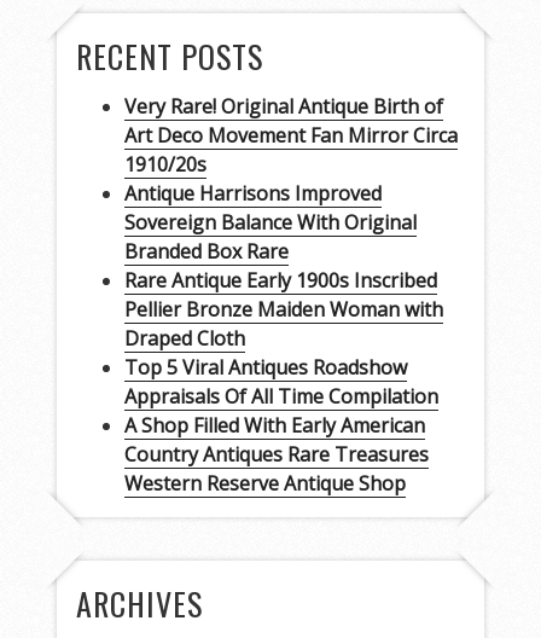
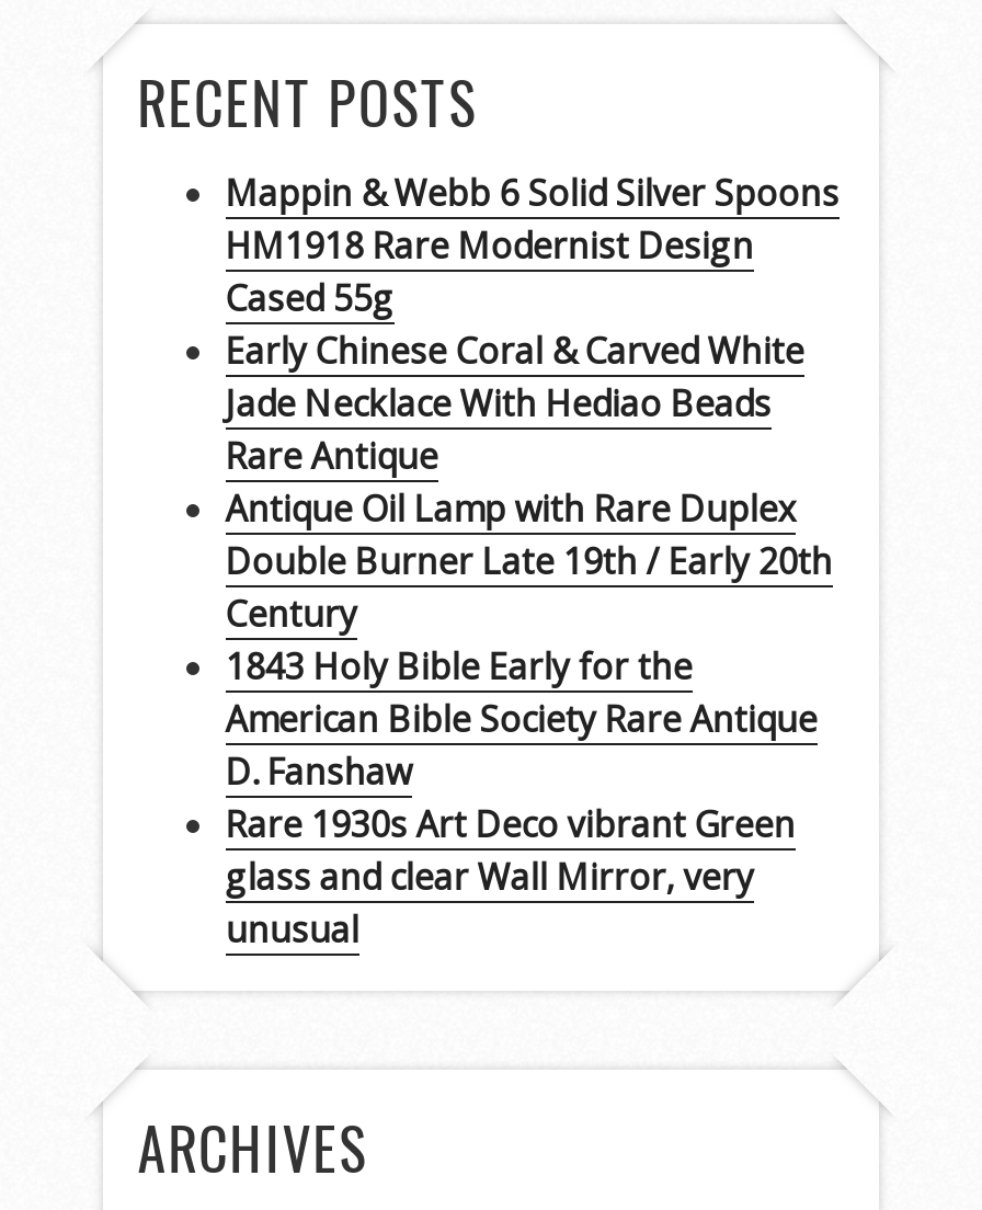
[124,94,457,497] Very Rare! Original Antique Birth of | Art Deco Movement Fan Mirror Circa | 1910/20s | Antique Harrisons Improved | Sovereign Balance With Original | Branded Box Rare | Rare Antique Early 1900s Inscribed | Pellier Bronze Maiden Woman with | Draped Cloth | Top 5 Viral Antiques Roadshow | Appraisals Of All Time Compilation | A Shop Filled With Early American | Country Antiques Rare Treasures | Western Reserve Antique Shop -> [225,170,839,954] Mappin & Webb 6 Solid Silver Spoons | HM1918 Rare Modernist Design | Cased 55g | Early Chinese Coral & Carved White | Jade Necklace With Hediao Beads | Rare Antique | Antique Oil Lamp with Rare Duplex | Double Burner Late 19th / Early 20th | Century | 1843 Holy Bible Early for the | American Bible Society Rare Antique | D. Fanshaw | Rare 1930s Art Deco vibrant Green | glass and clear Wall Mirror, very | unusual

